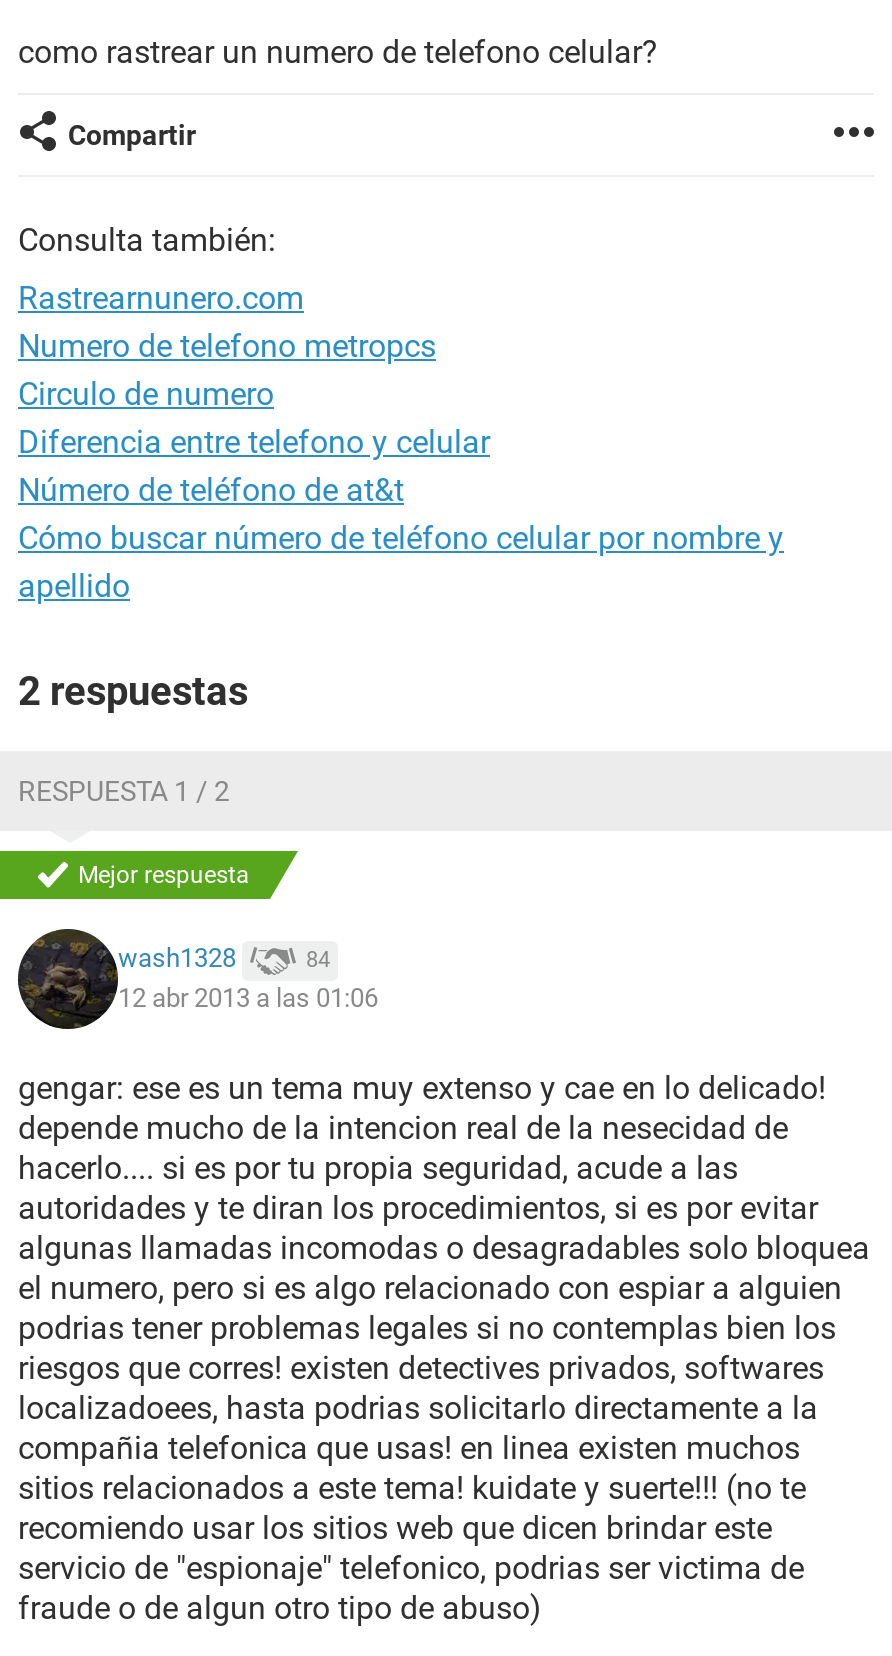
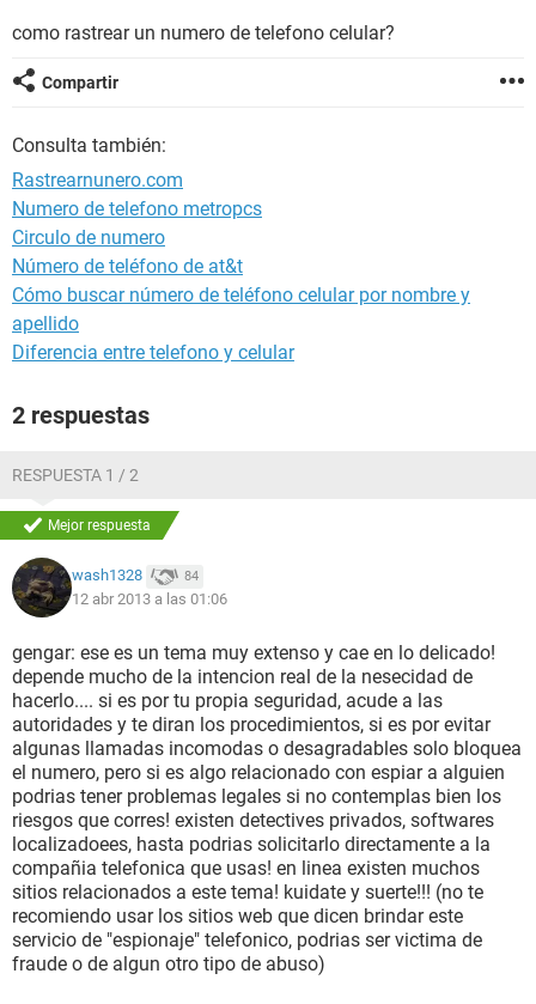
moved [18,423,490,461] -> [12,341,294,364]: Diferencia entre telefono y celular
moved [18,471,784,605] -> [12,255,470,335]: Número de teléfono de at&t | Cómo buscar número de teléfono celular por nombre y | apellido

